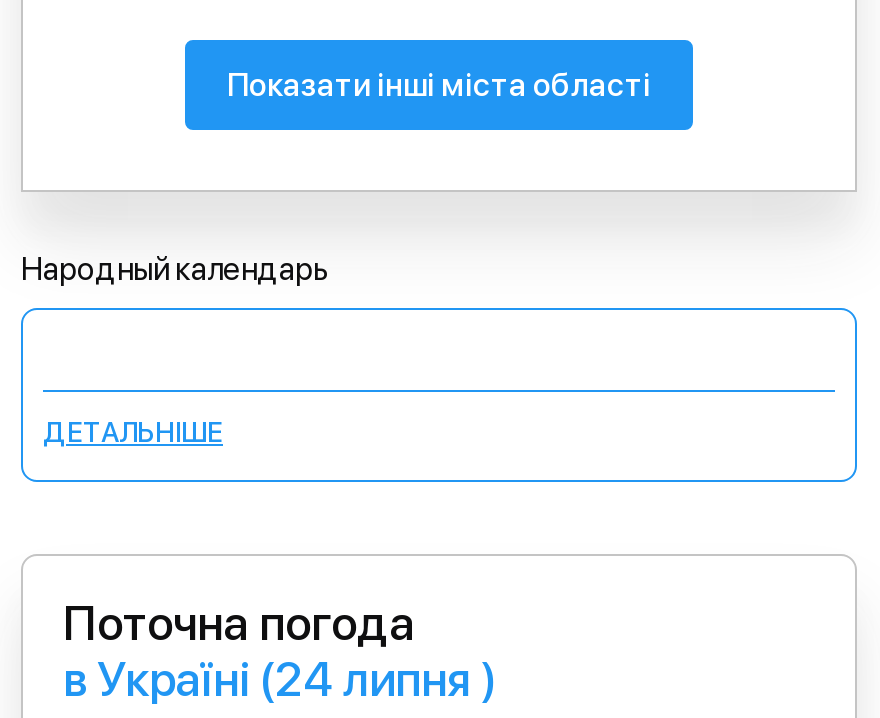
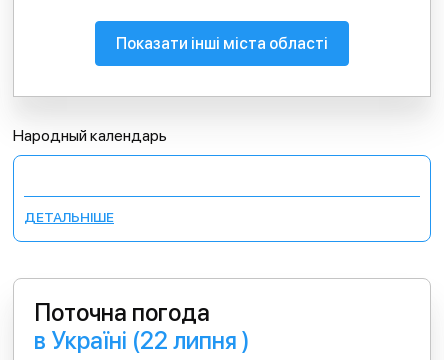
[63,650,497,708] в Україні (24 липня ) -> [34,326,250,355] в Україні (22 липня )

